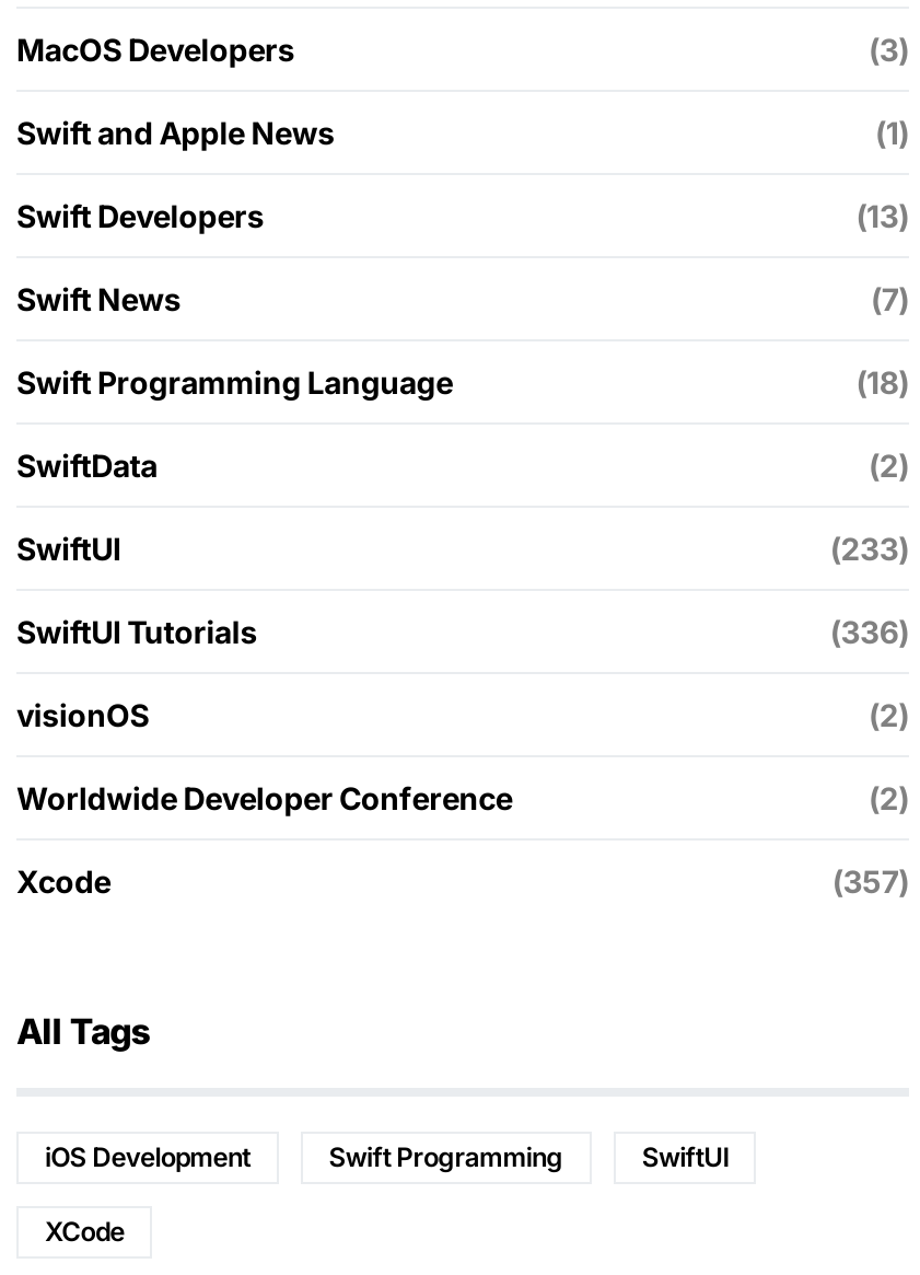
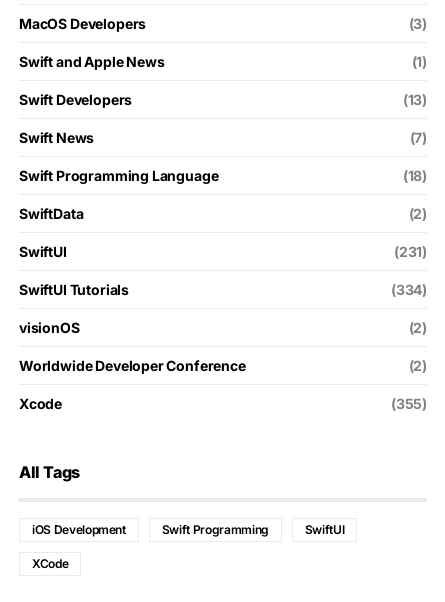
[830,530,909,567] (233) -> [394,243,427,260] (231)
[830,613,909,650] (336) -> [391,281,427,298] (334)
[832,863,909,900] (357) -> [391,395,427,412] (355)

